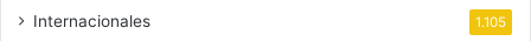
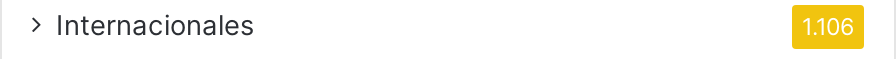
[475,14,506,31] 1.105 -> [802,13,854,41] 1.106

